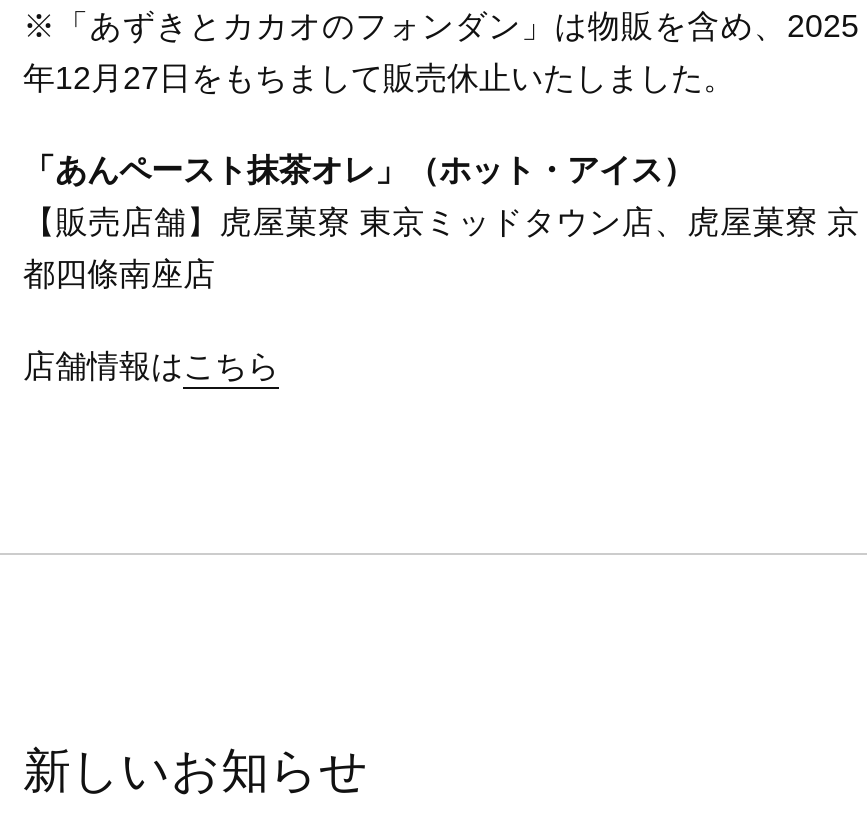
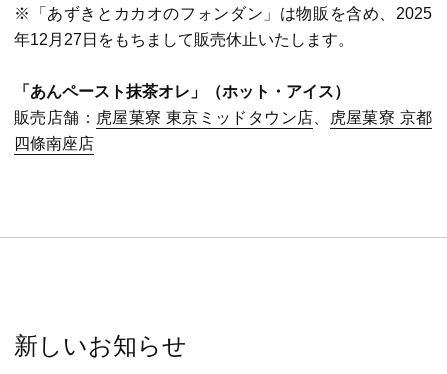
[23,61,735,95] 年12月27日をもちまして販売休止いたしました。 -> [14,31,354,48] 年12月27日をもちまして販売休止いたします。
[23,205,859,383] 【販売店舗】虎屋菓寮 東京ミッドタウン店、虎屋菓寮 京 | 都四條南座店 | 店舗情報はこちら -> [14,109,432,152] 販売店舗：虎屋菓寮 東京ミッドタウン店、虎屋菓寮 京都 | 四條南座店

